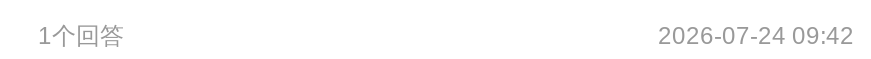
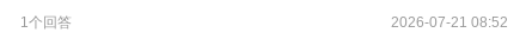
[658,22,854,50] 2026-07-24 09:42 -> [391,14,508,31] 2026-07-21 08:52

